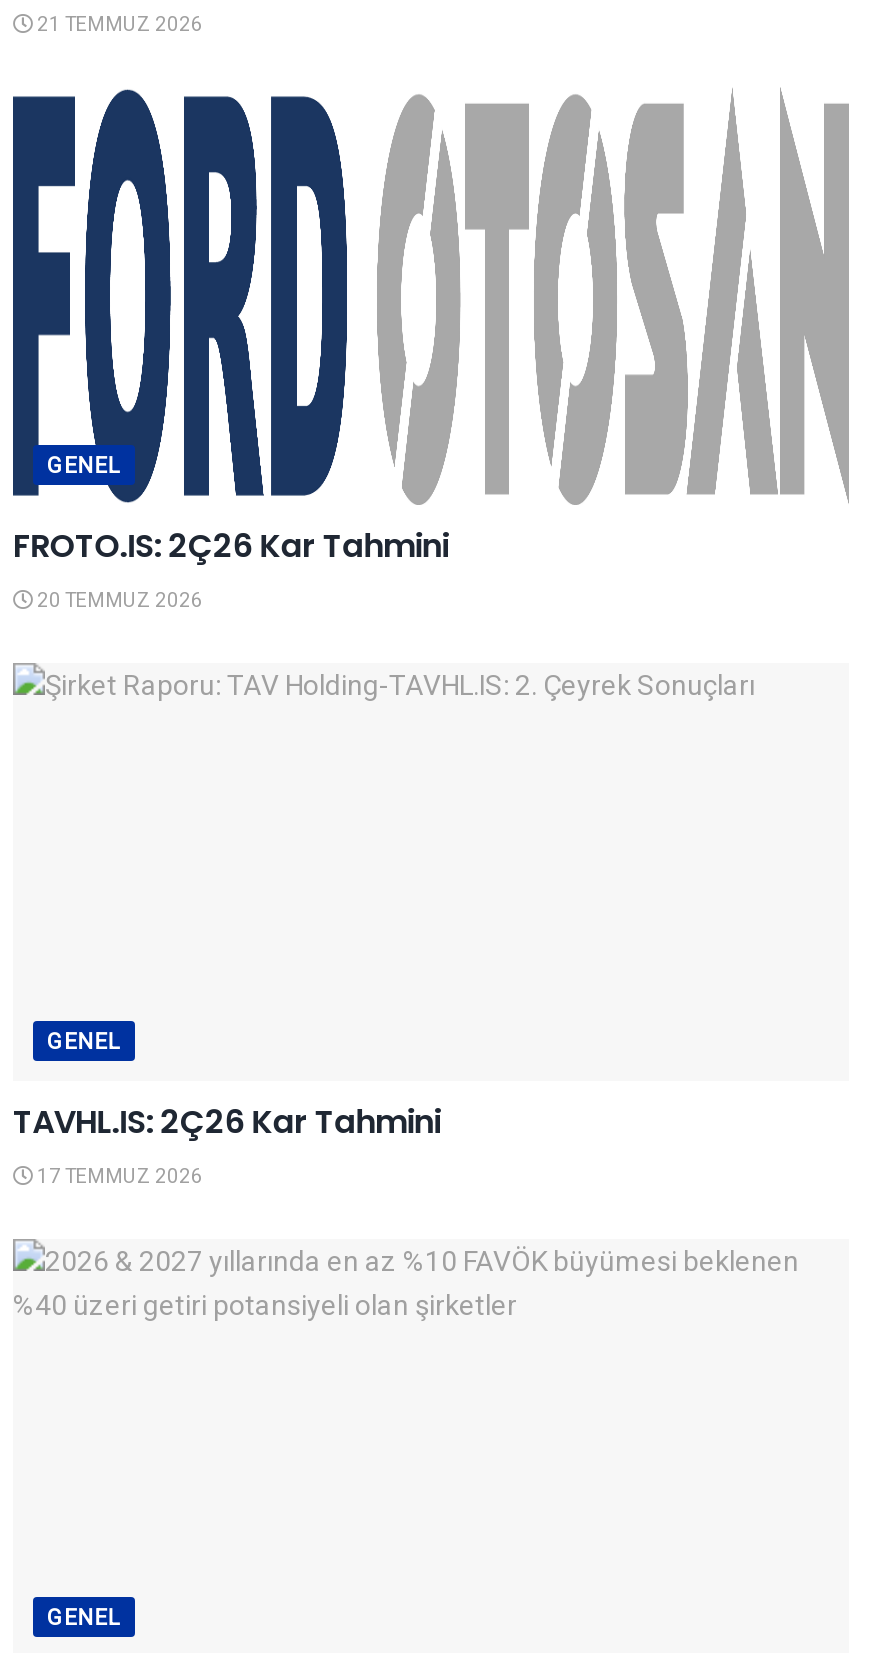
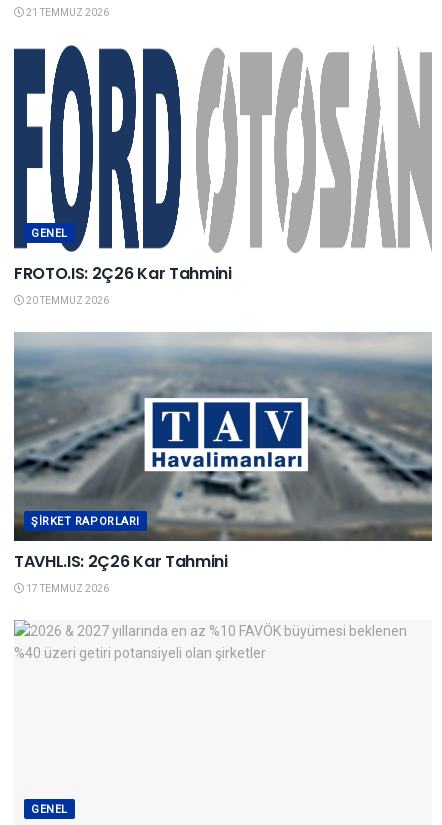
none -> [13,332,433,542] [image]
[47,1030,121,1056] GENEL -> [31,515,140,528] ŞIRKET RAPORLARI

